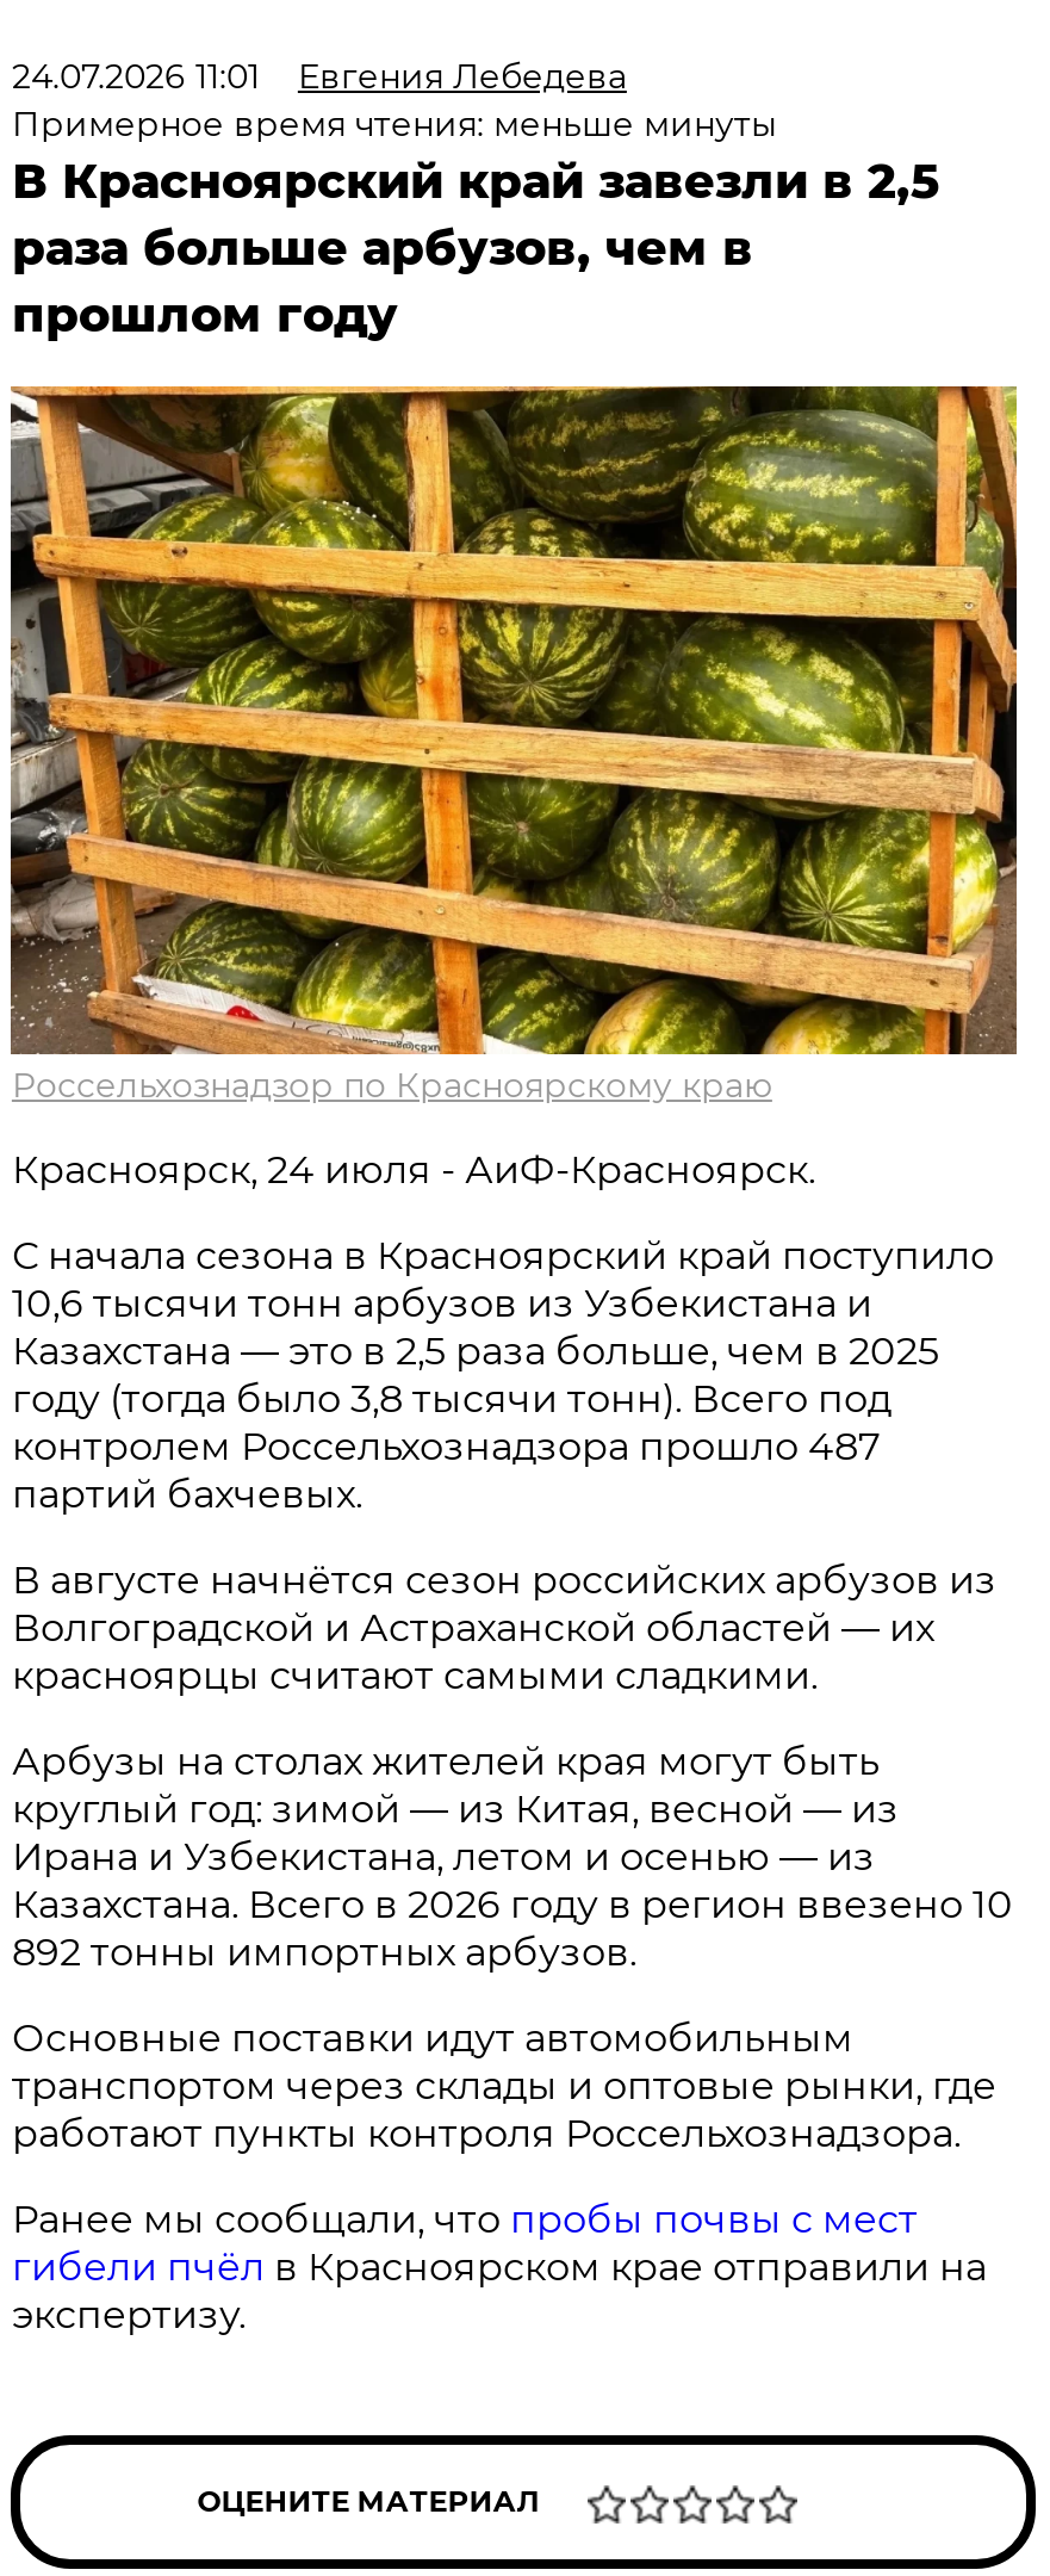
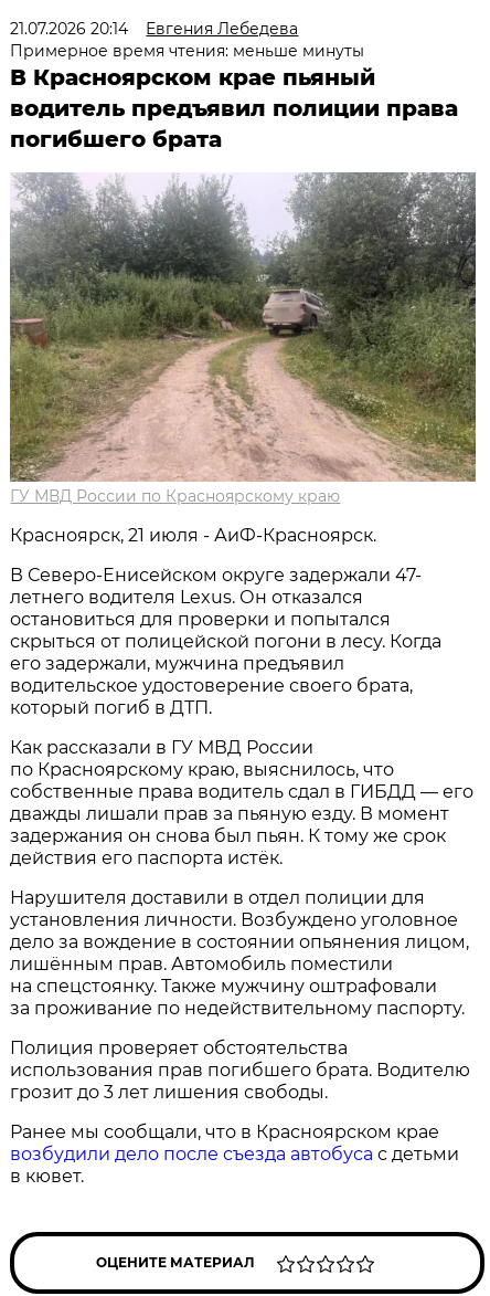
[12,55,627,98] 24.07.2026 11:01 Евгения Лебедева -> [10,19,298,39] 21.07.2026 20:14 Евгения Лебедева
[12,152,939,343] В Красноярский край завезли в 2,5 | раза больше арбузов, чем в | прошлом году -> [10,64,458,152] В Красноярском крае пьяный | водитель предъявил полиции права | погибшего брата
[11,384,1019,1107] [image] | Россельхознадзор по Красноярскому краю -> [10,171,477,506] [image] | ГУ МВД России по Красноярскому краю
[12,1148,815,1193] Красноярск, 24 июля - АиФ-Красноярск. -> [10,525,377,546] Красноярск, 21 июля - АиФ-Красноярск.
[12,1234,994,1518] С начала сезона в Красноярский край поступило | 10,6 тысячи тонн арбузов из Узбекистана и | Казахстана — это в 2,5 раза больше, чем в 2025 | году (тогда было 3,8 тысячи тонн). Всего под | контролем Россельхознадзора прошло 487 | партий бахчевых. -> [10,565,442,718] В Северо-Енисейском округе задержали 47- | летнего водителя Lexus. Он отказался | остановиться для проверки и попытался | скрыться от полицейской погони в лесу. Когда | его задержали, мужчина предъявил | водительское удостоверение своего брата, | который погиб в ДТП.
[12,1558,996,1699] В августе начнётся сезон российских арбузов из | Волгоградской и Астраханской областей — их | красноярцы считают самыми сладкими. -> [10,737,474,869] Как рассказали в ГУ МВД России | по Красноярскому краю, выяснилось, что | собственные права водитель сдал в ГИБДД — его | дважды лишали прав за пьяную езду. В момент | задержания он снова был пьян. К тому же срок | действия его паспорта истёк.
[12,1740,1013,1976] Арбузы на столах жителей края могут быть | круглый год: зимой — из Китая, весной — из | Ирана и Узбекистана, летом и осенью — из | Казахстана. Всего в 2026 году в регион ввезено 10 | 892 тонны импортных арбузов. -> [10,888,469,1019] Нарушителя доставили в отдел полиции для | установления личности. Возбуждено уголовное | дело за вождение в состоянии опьянения лицом, | лишённым прав. Автомобиль поместили | на спецстоянку. Также мужчину оштрафовали | за проживание по недействительному паспорту.
[12,2016,996,2157] Основные поставки идут автомобильным | транспортом через склады и оптовые рынки, где | работают пункты контроля Россельхознадзора. -> [10,1038,471,1103] Полиция проверяет обстоятельства | использования прав погибшего брата. Водителю | грозит до 3 лет лишения свободы.
[12,2197,987,2338] Ранее мы сообщали, что пробы почвы с мест | гибели пчёл в Красноярском крае отправили на | экспертизу. -> [10,1122,460,1187] Ранее мы сообщали, что в Красноярском крае | возбудили дело после съезда автобуса с детьми | в кювет.

